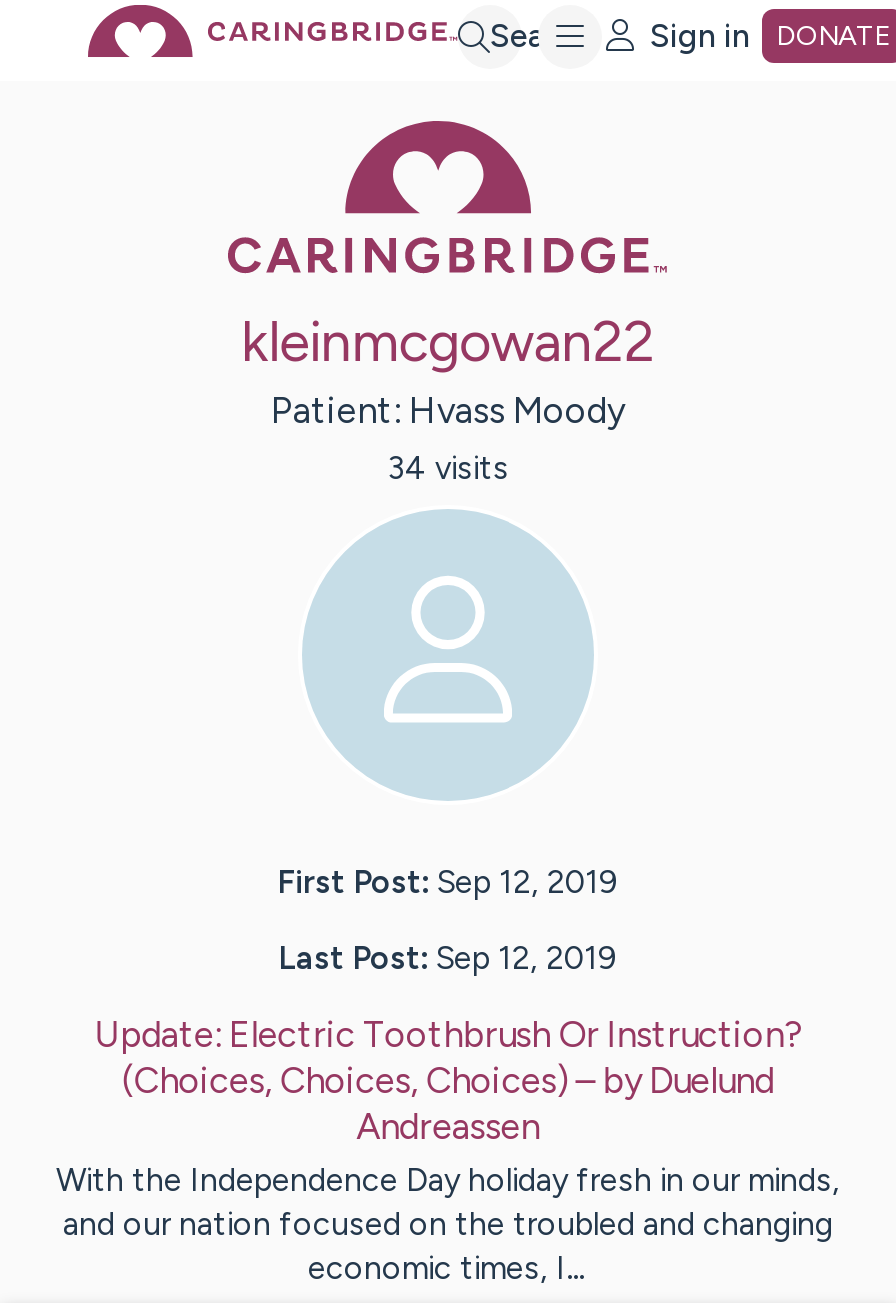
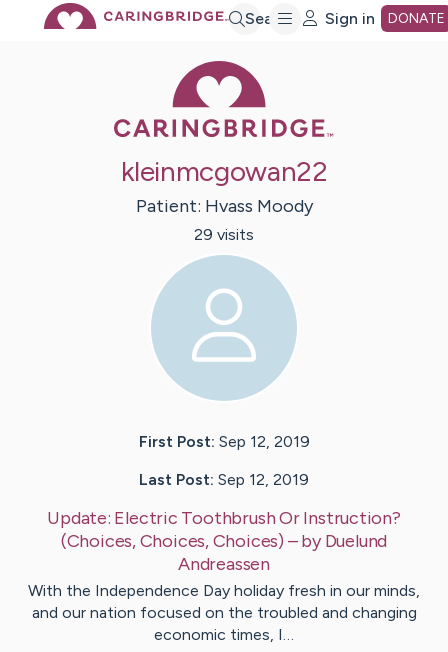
[387,450,509,488] 34 visits -> [194,225,254,244] 29 visits

